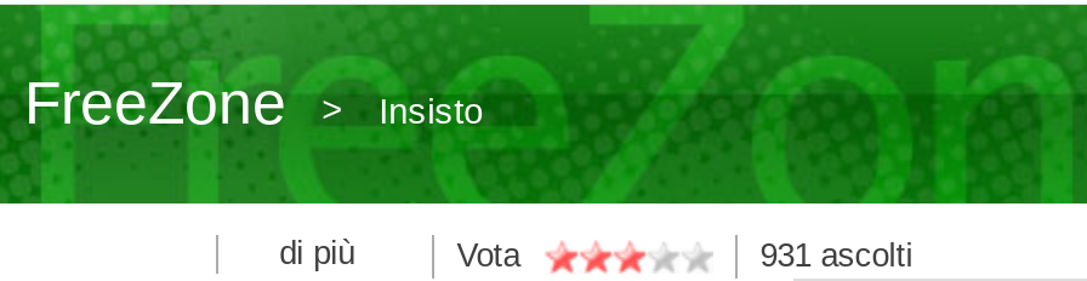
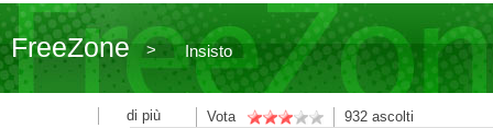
[760,237,913,274] 931 ascolti -> [345,108,414,125] 932 ascolti

